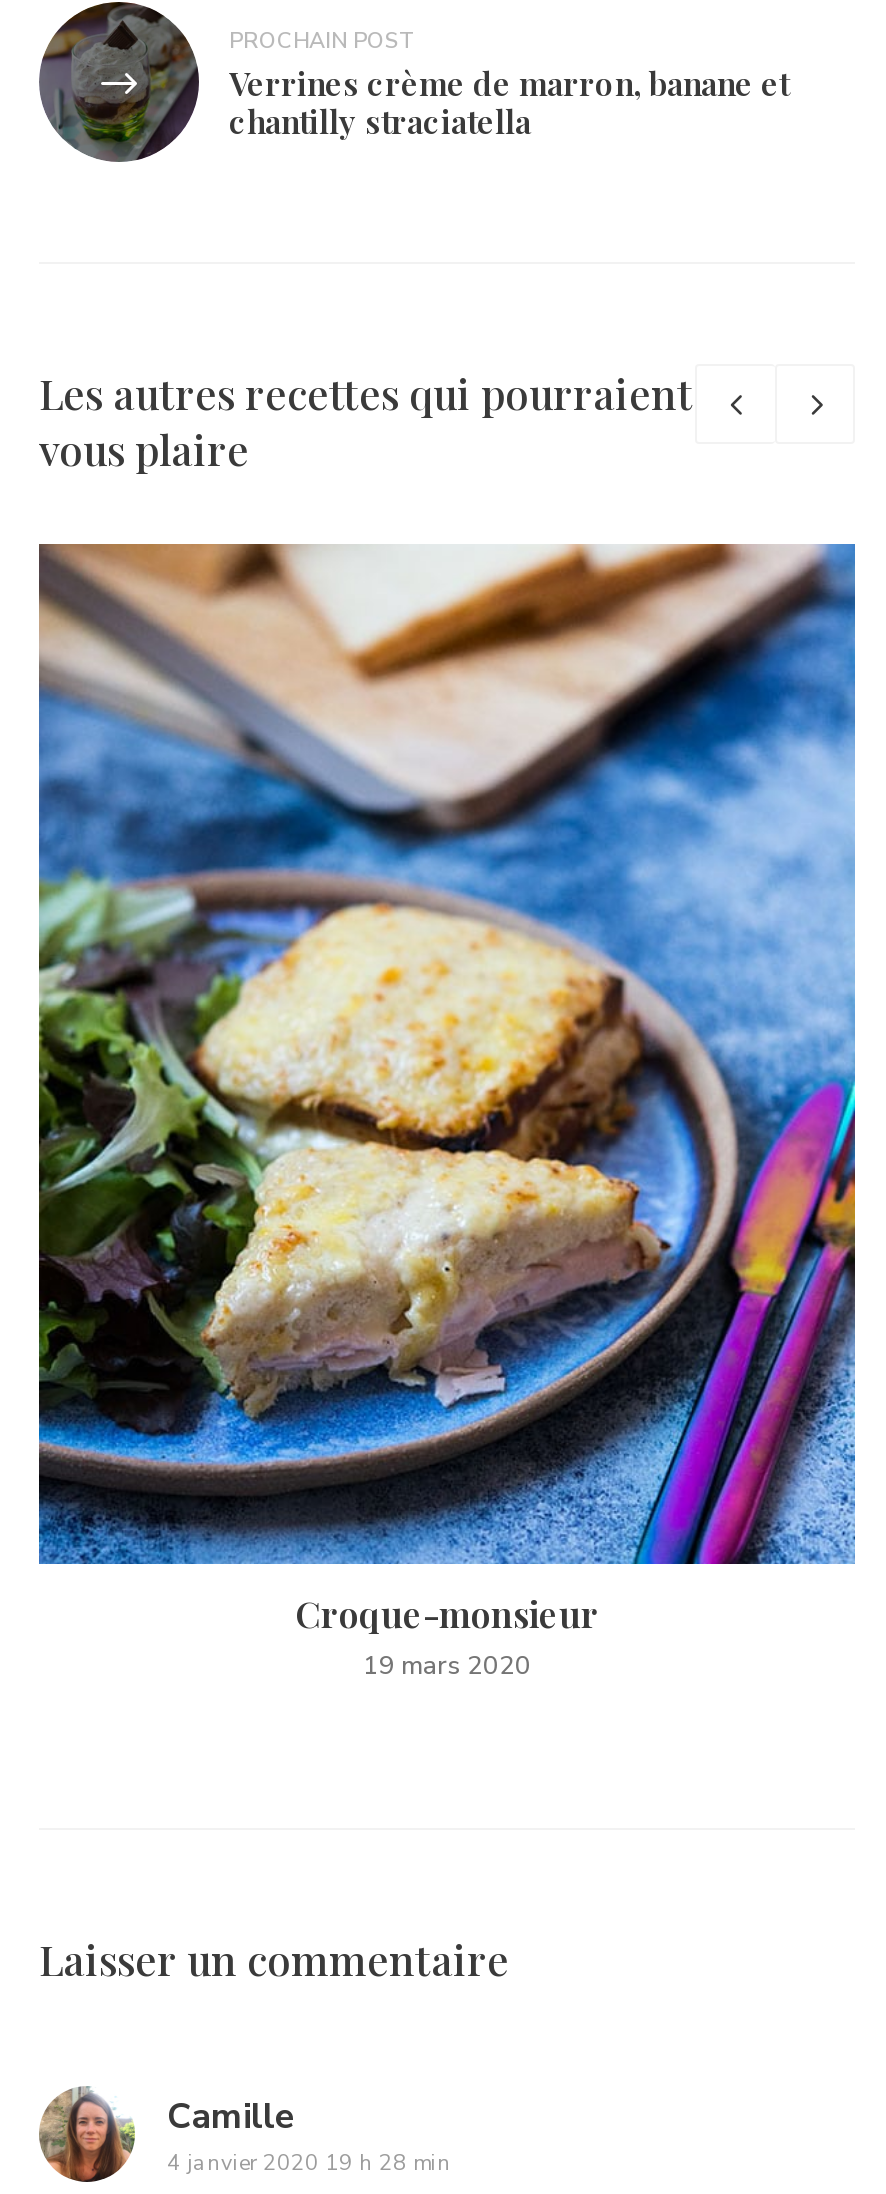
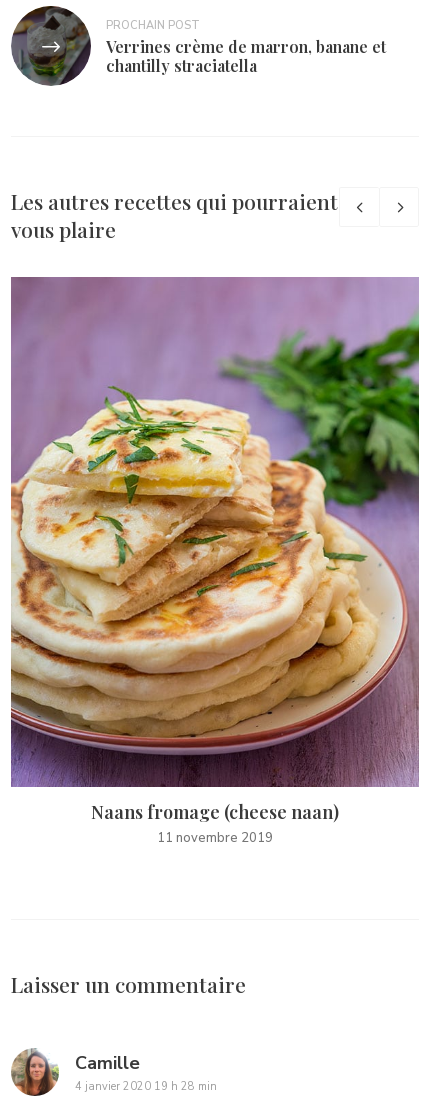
[37,542,857,1685] [image] | Croque-monsieur | 19 mars 2020 -> [10,276,420,847] [image] | Naans fromage (cheese naan) | 11 novembre 2019

